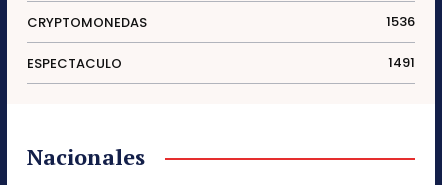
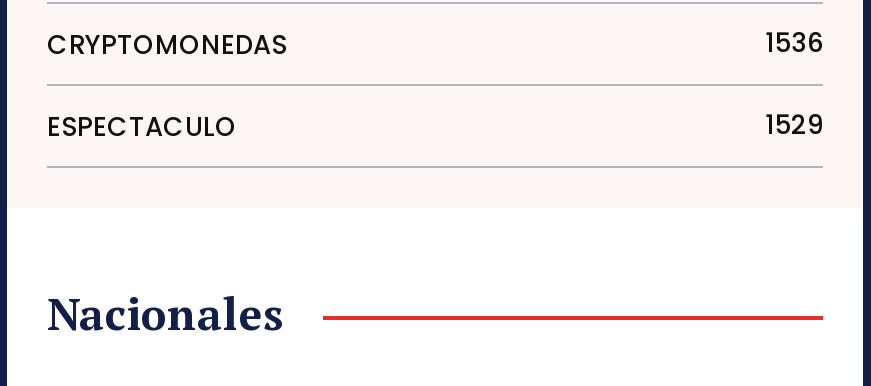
[388,53,415,72] 1491 -> [765,106,823,144] 1529

